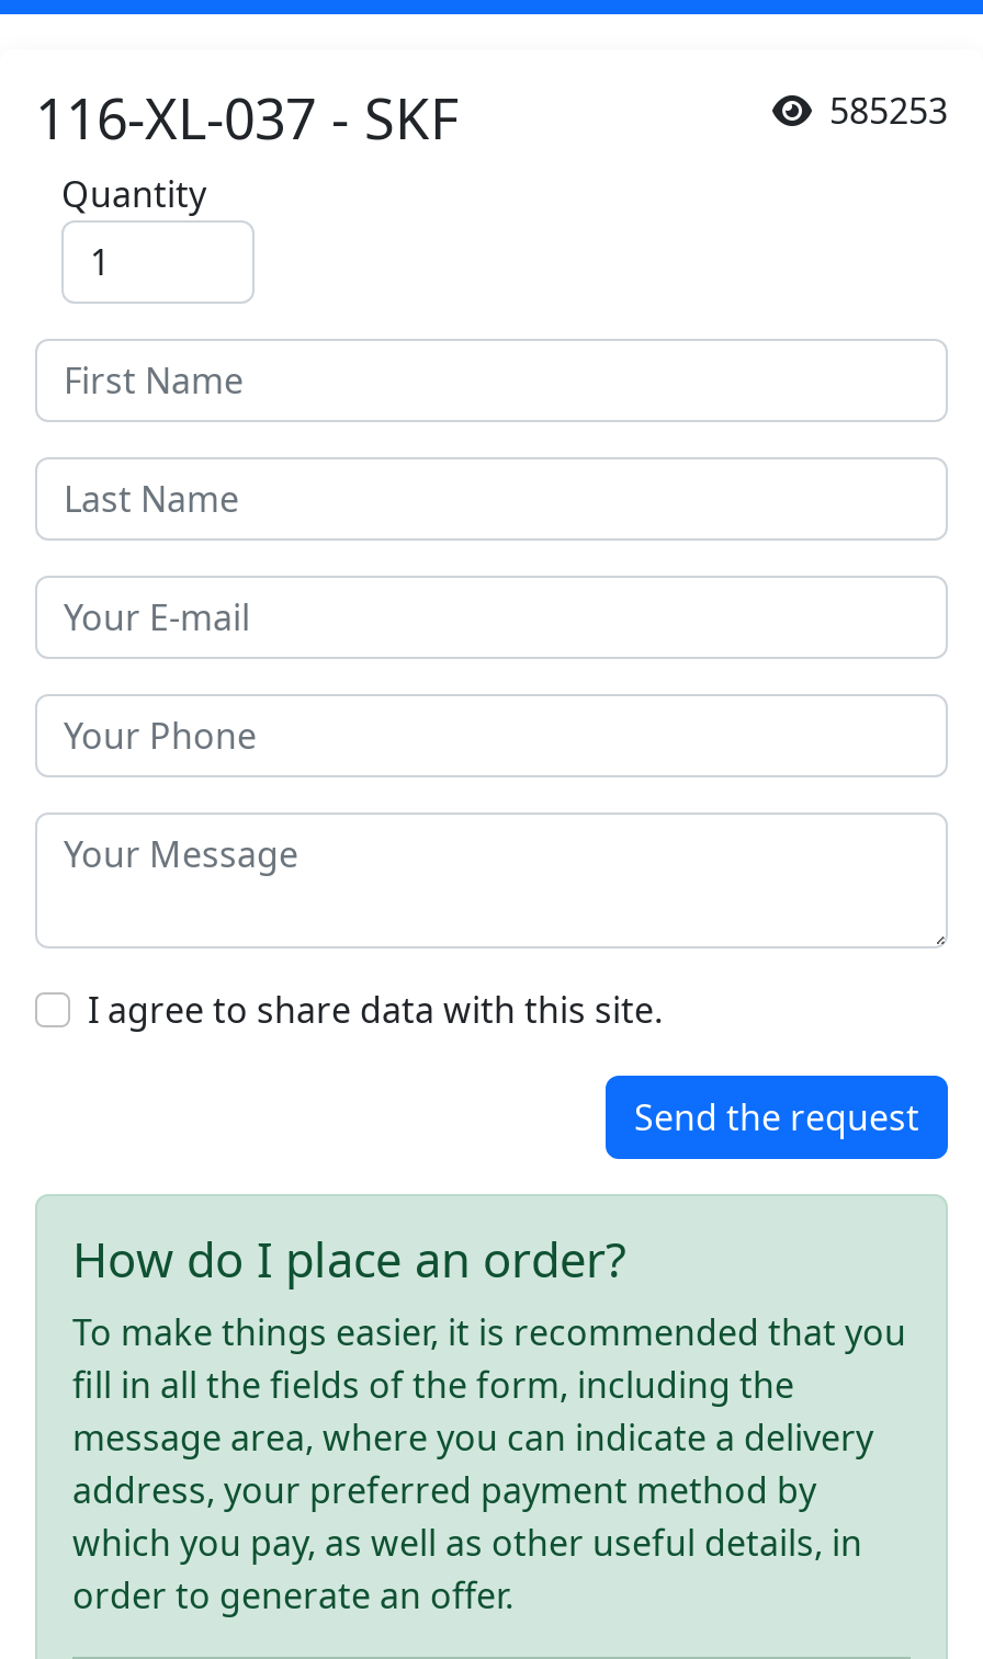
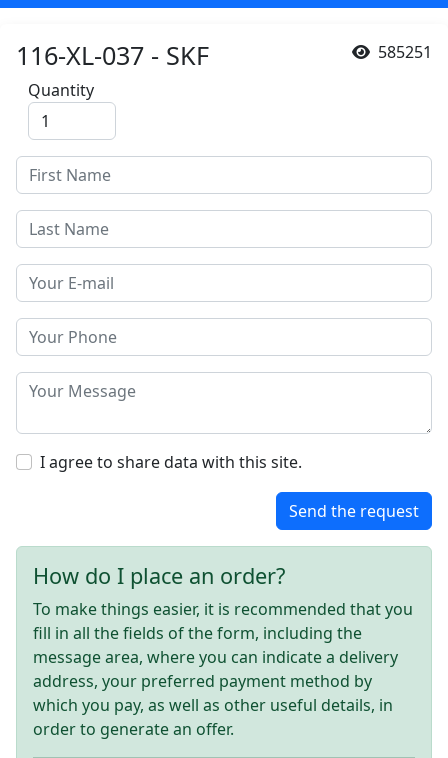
[829,87,948,135] 585253 -> [378,41,432,63] 585251

